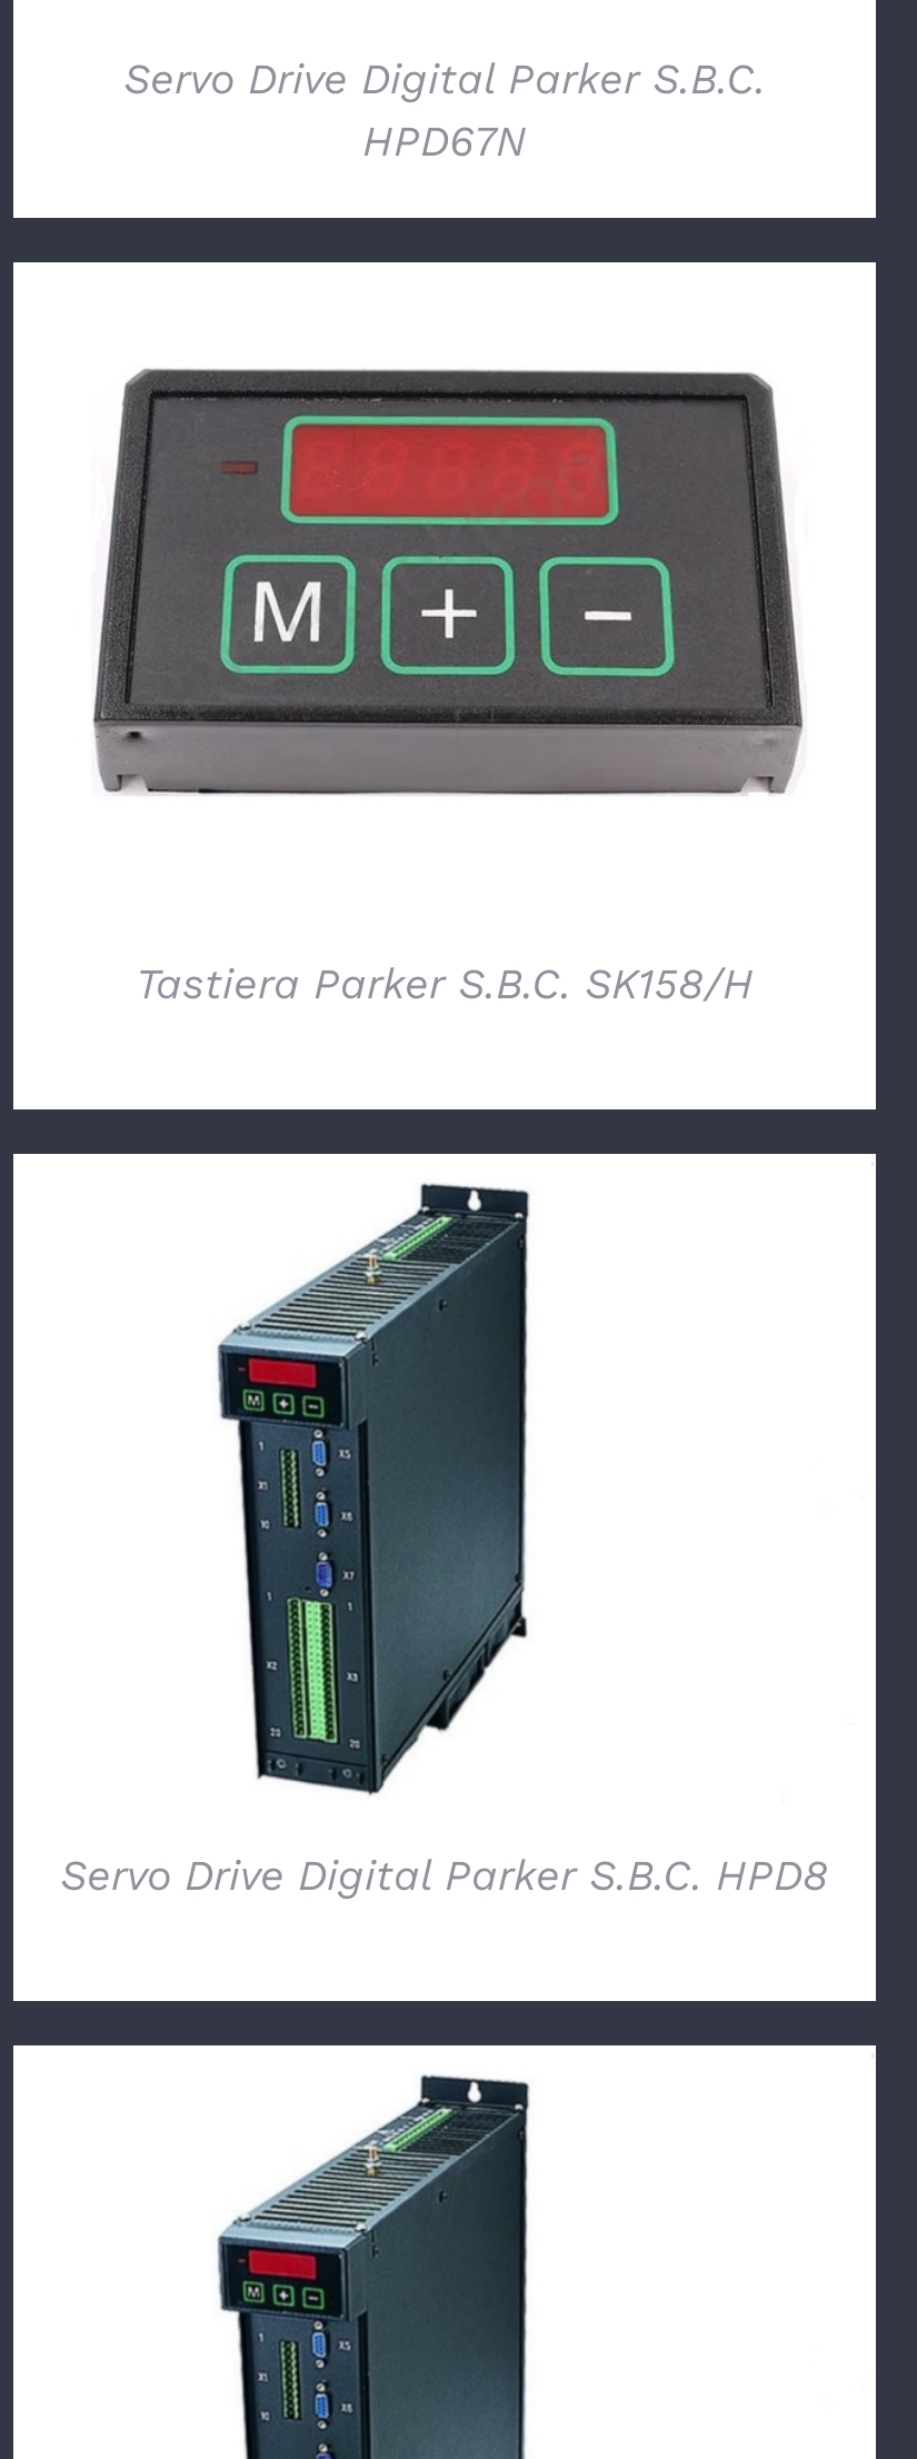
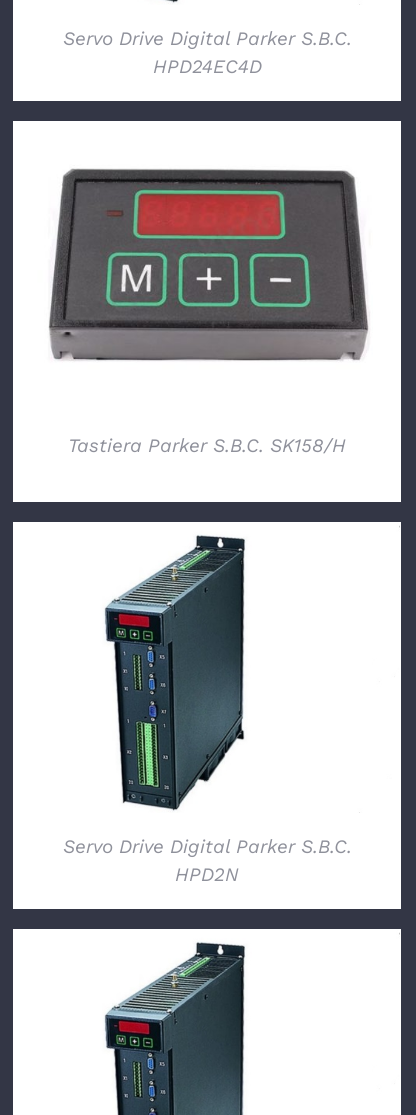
[362,116,527,167] HPD67N -> [152,55,261,78] HPD24EC4D
[60,1850,829,1901] Servo Drive Digital Parker S.B.C. HPD8 -> [62,835,351,886] Servo Drive Digital Parker S.B.C. | HPD2N

